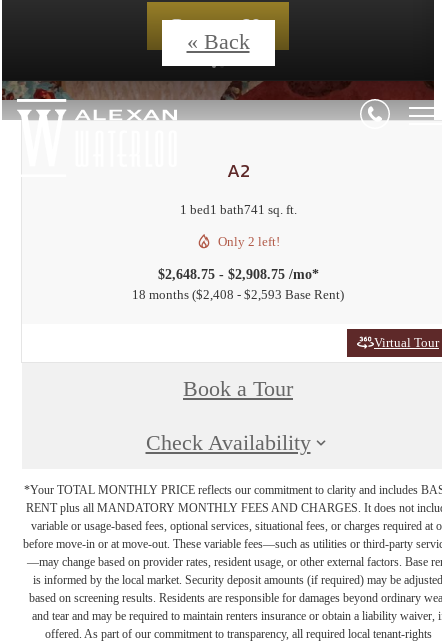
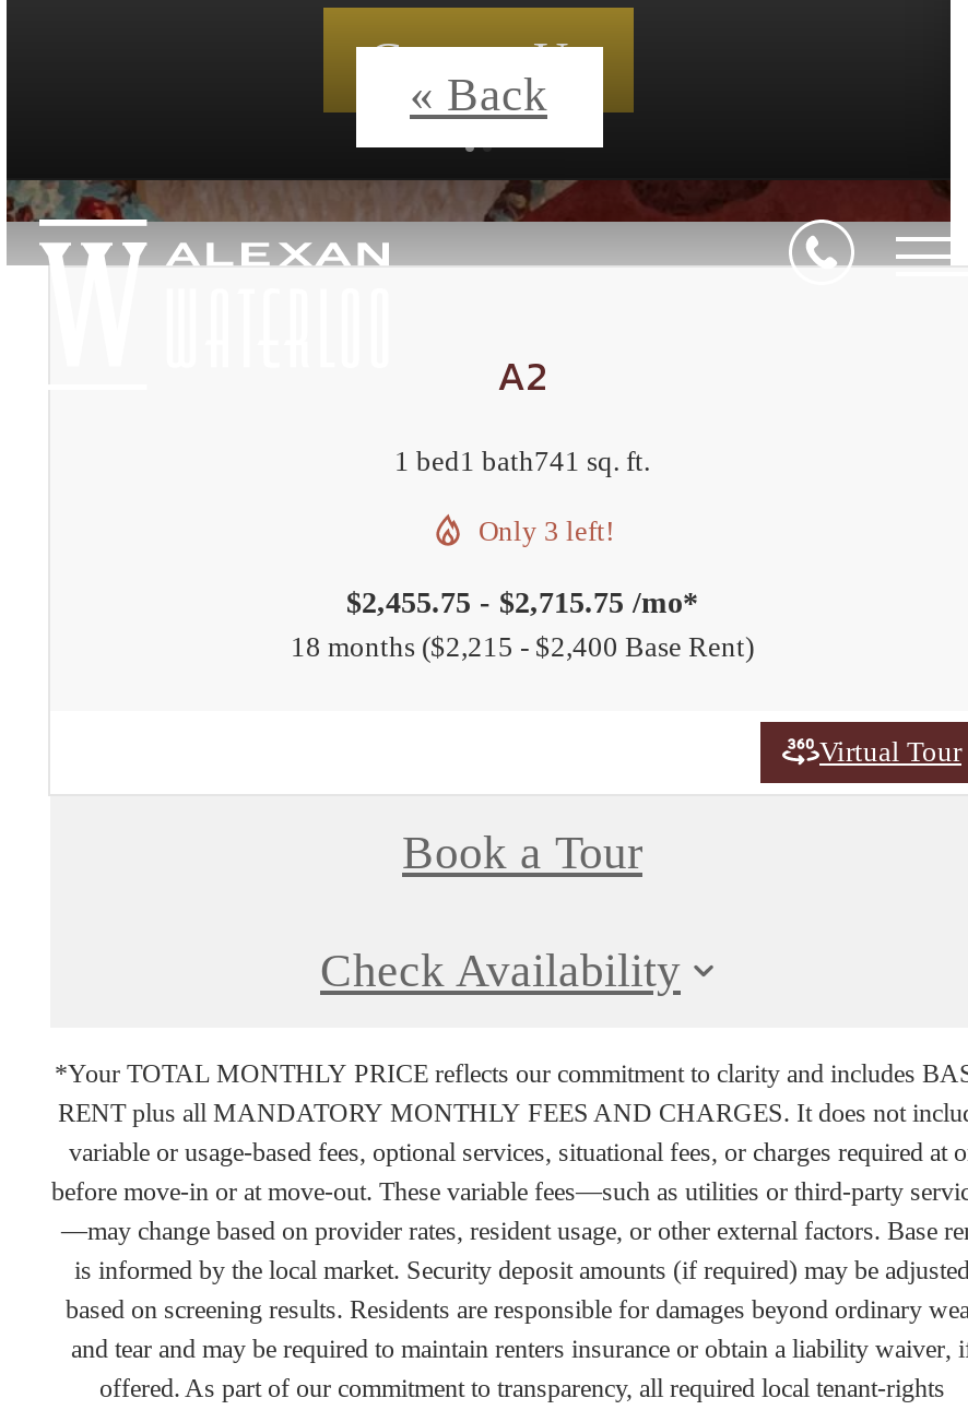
[218,234,280,249] Only 2 left! -> [479,514,614,547] Only 3 left!
[157,267,318,282] $2,648.75 - $2,908.75 /mo* -> [346,586,698,619] $2,455.75 - $2,715.75 /mo*
[132,287,340,302] 18 months $2,408 - $2,593 Base Rent -> [291,630,745,662] 18 months $2,215 - $2,400 Base Rent

